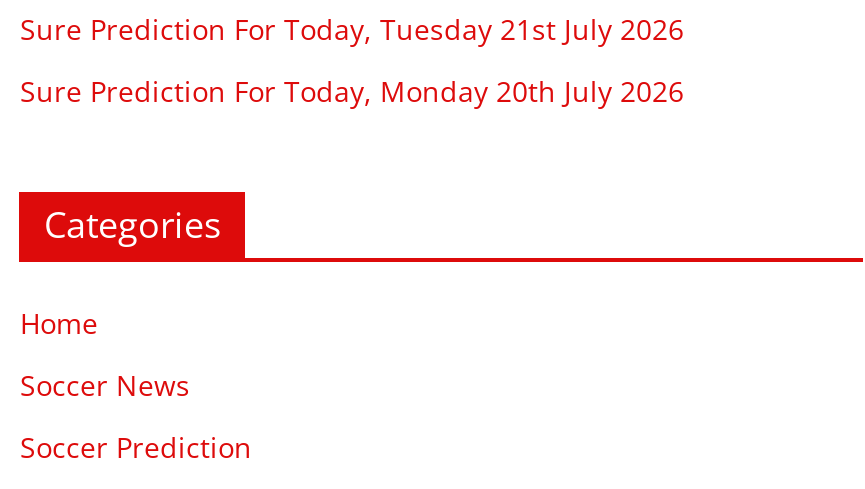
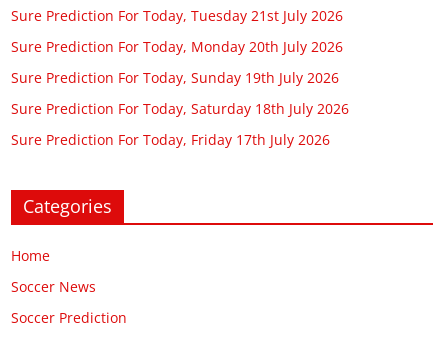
none -> [11,68,349,149] Sure Prediction For Today, Sunday 19th July 2026 | Sure Prediction For Today, Saturday 18th July 2026 | Sure Prediction For Today, Friday 17th July 2026

